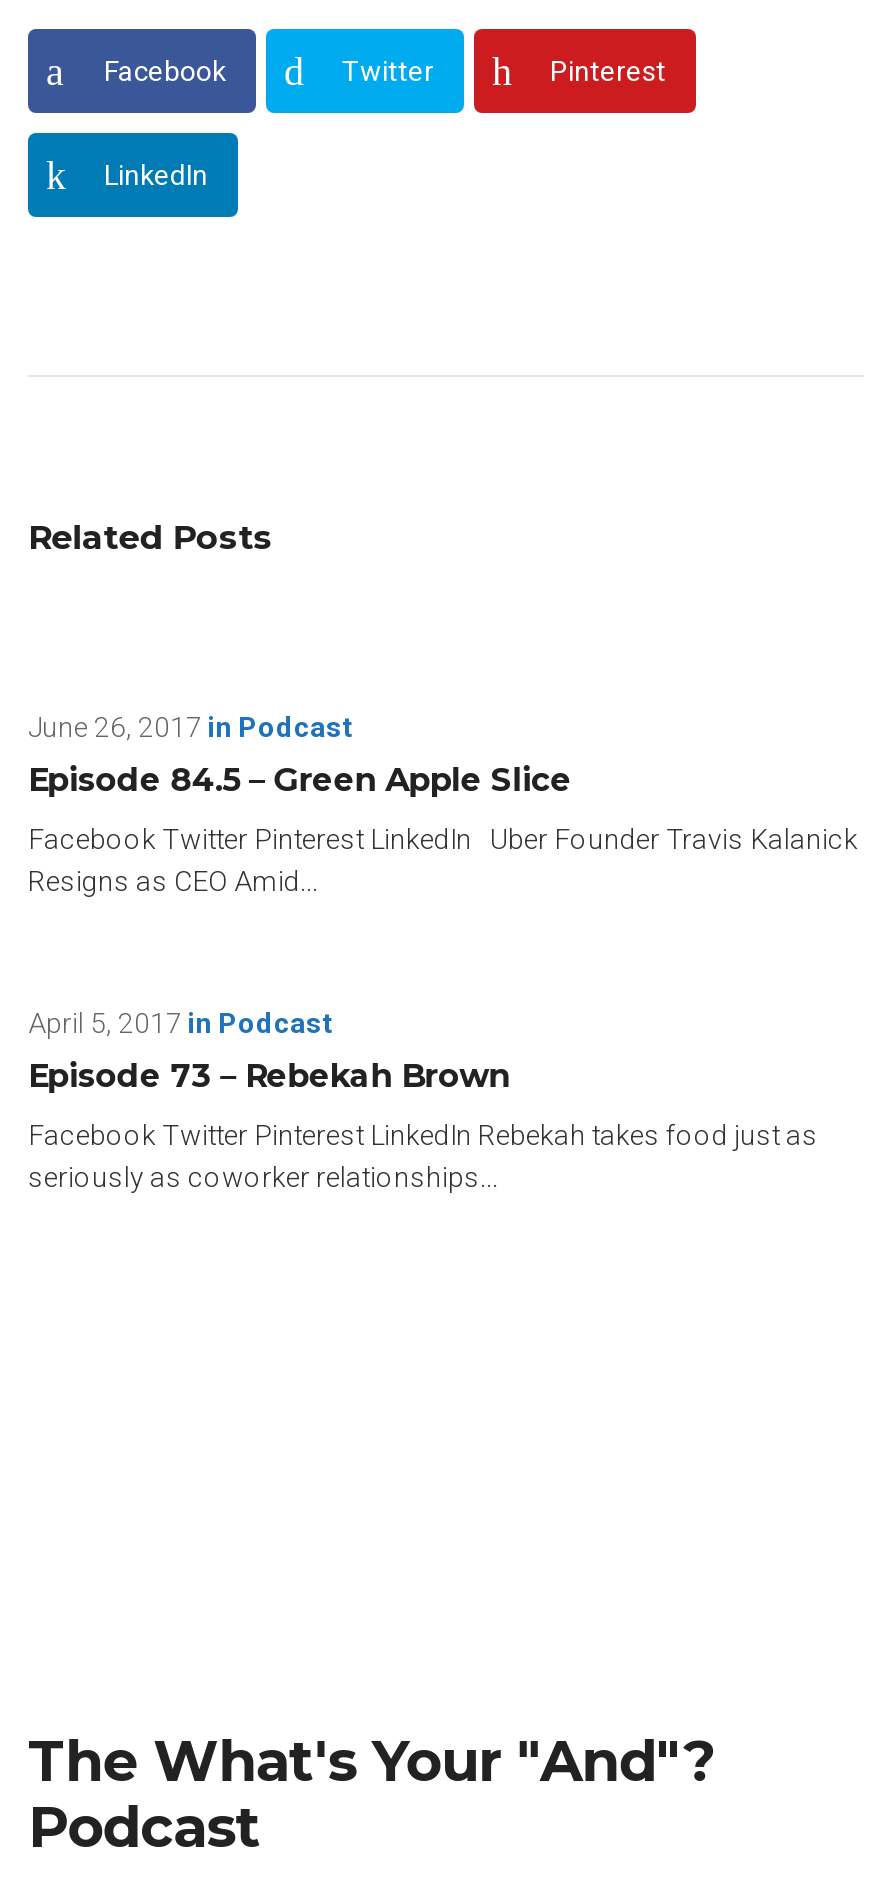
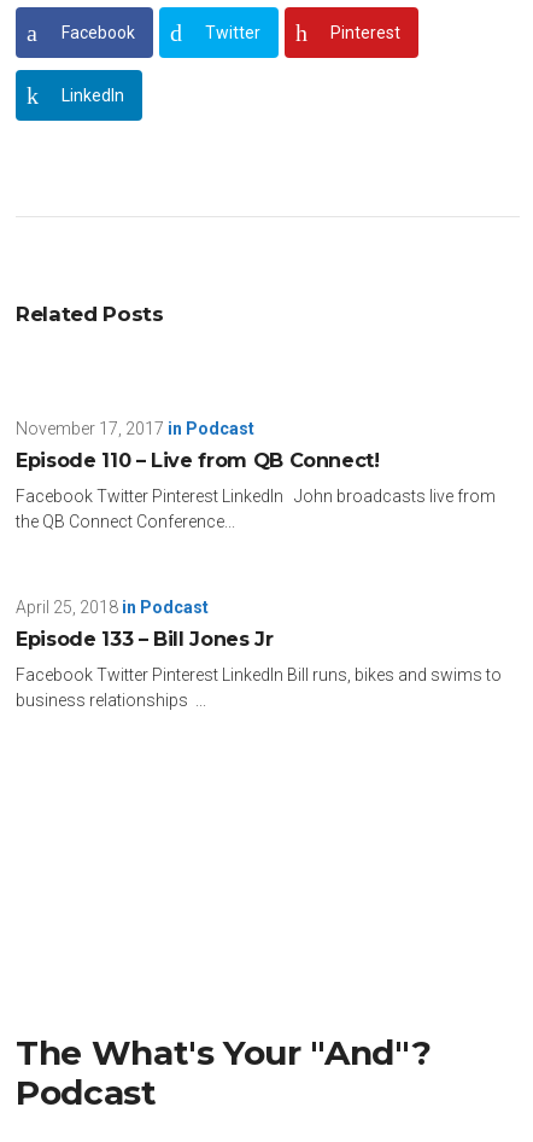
[28,711,572,799] June 26, 2017 in Podcast | Episode 84.5 – Green Apple Slice -> [16,419,380,472] November 17, 2017 in Podcast | Episode 110 – Live from QB Connect!
[28,823,858,897] Facebook Twitter Pinterest LinkedIn Uber Founder Travis Kalanick | Resigns as CEO Amid... -> [16,486,496,531] Facebook Twitter Pinterest LinkedIn John broadcasts live from | the QB Connect Conference...
[28,1007,510,1095] April 5, 2017 in Podcast | Episode 73 – Rebekah Brown -> [16,597,273,650] April 25, 2018 in Podcast | Episode 133 – Bill Jones Jr
[28,1119,818,1193] Facebook Twitter Pinterest LinkedIn Rebekah takes food just as | seriously as coworker relationships... -> [16,665,502,710] Facebook Twitter Pinterest LinkedIn Bill runs, bikes and swims to | business relationships ...

